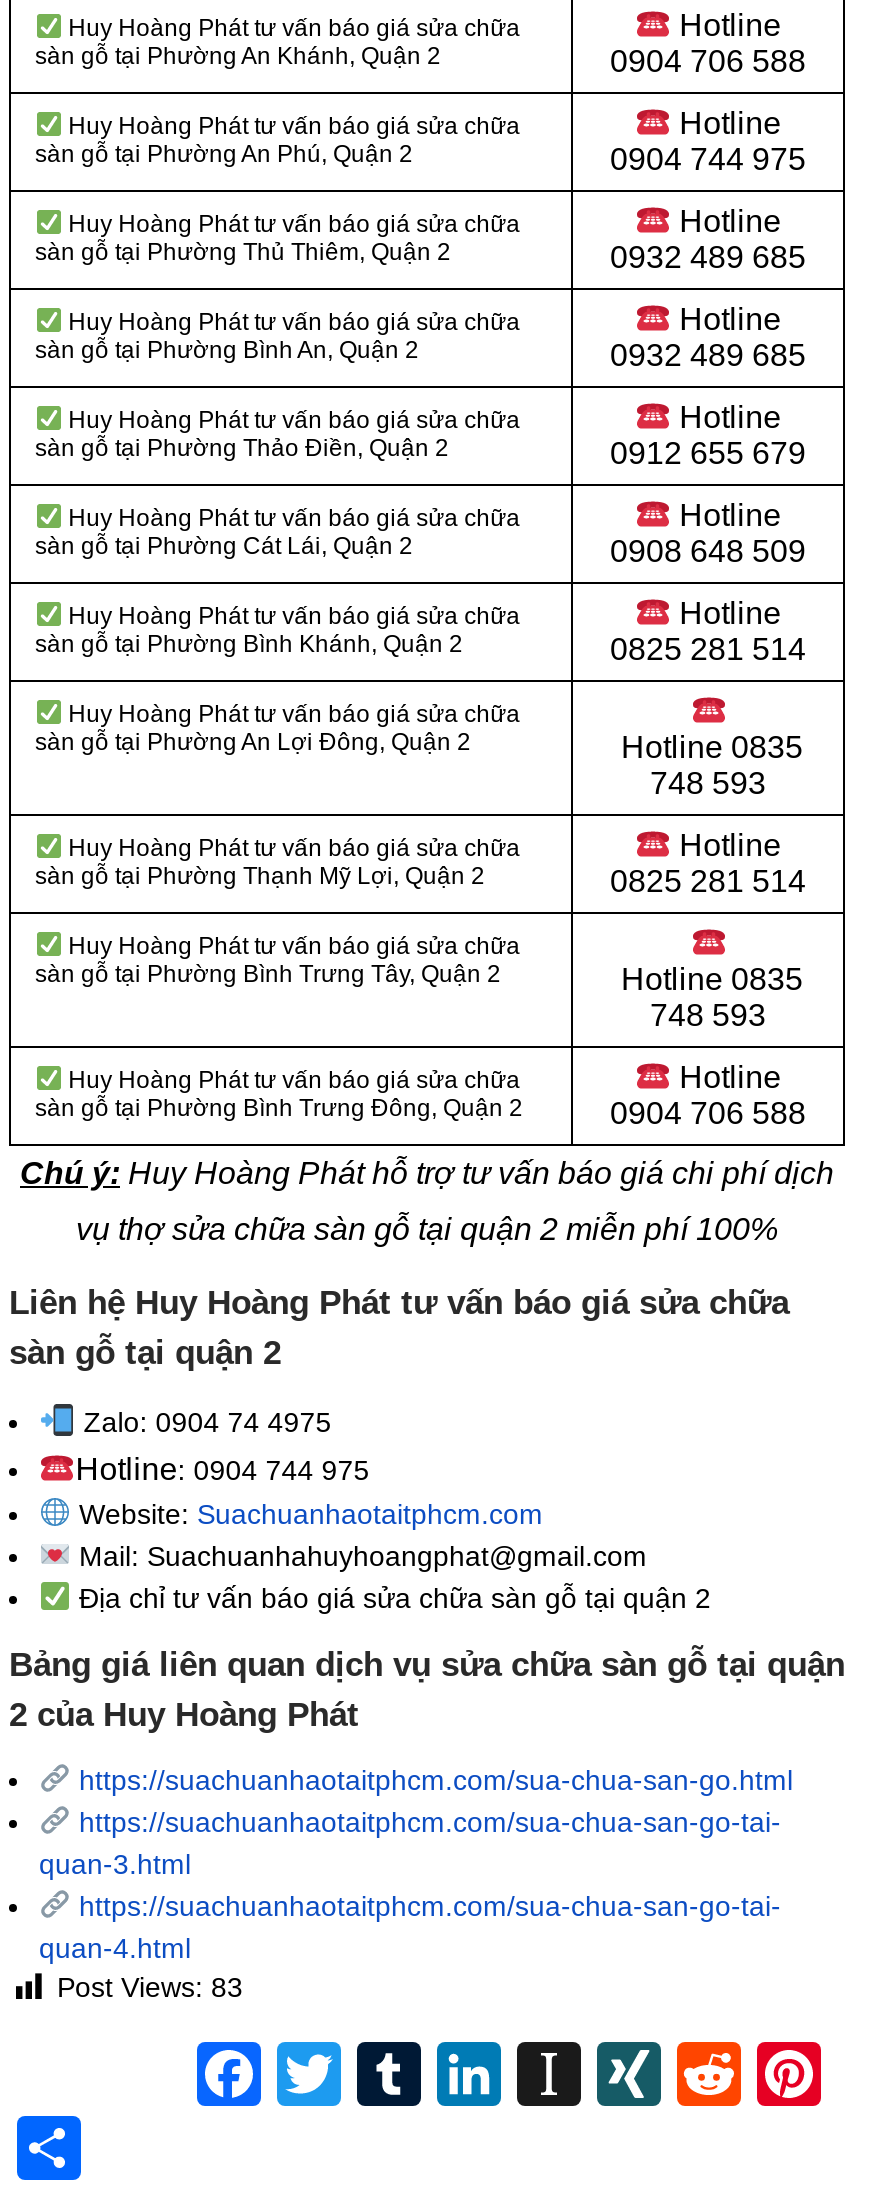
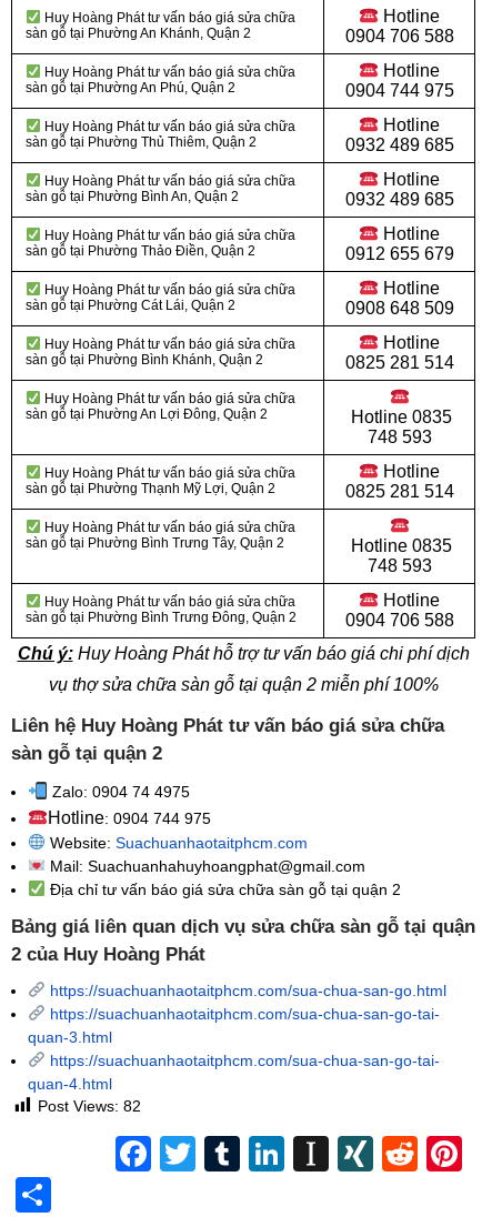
[57,1972,243,2004] Post Views: 83 -> [38,1097,141,1115] Post Views: 82

